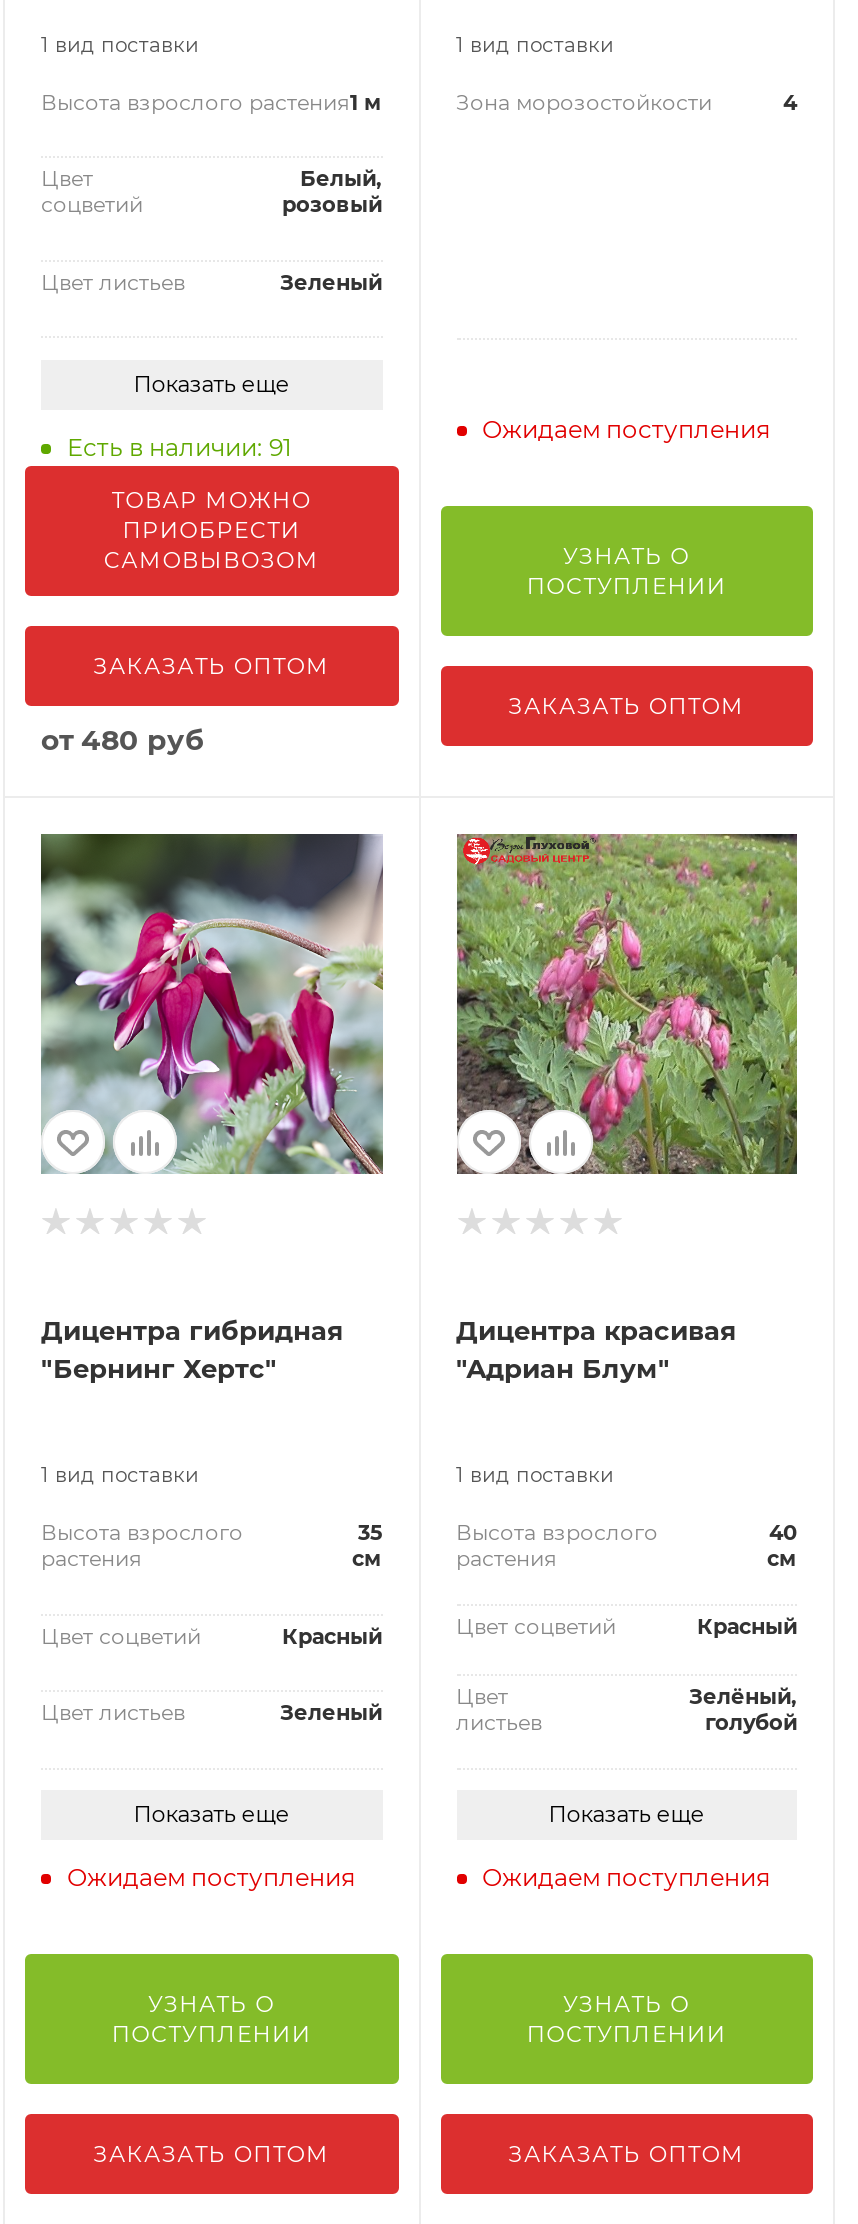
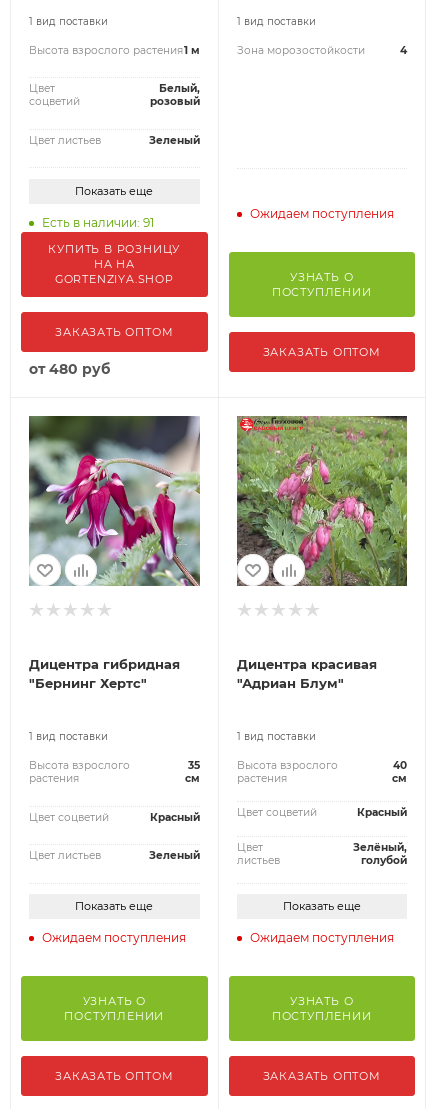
[104,486,319,574] ТОВАР МОЖНО | ПРИОБРЕСТИ | САМОВЫВОЗОМ -> [48,242,180,286] КУПИТЬ В РОЗНИЦУ | НА НА | GORTENZIYA.SHOP

